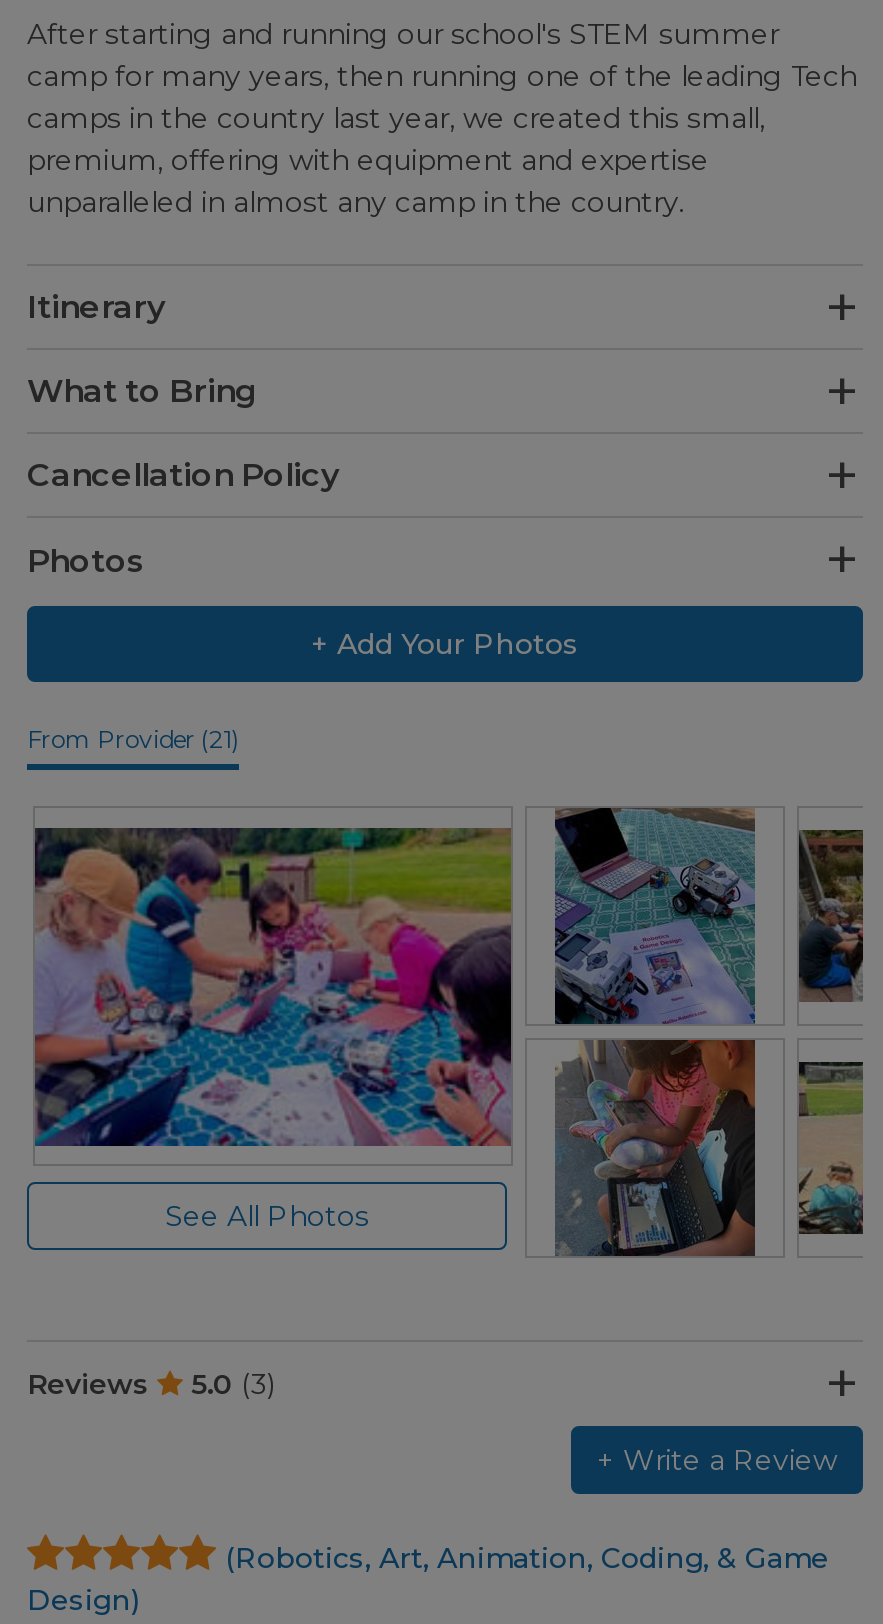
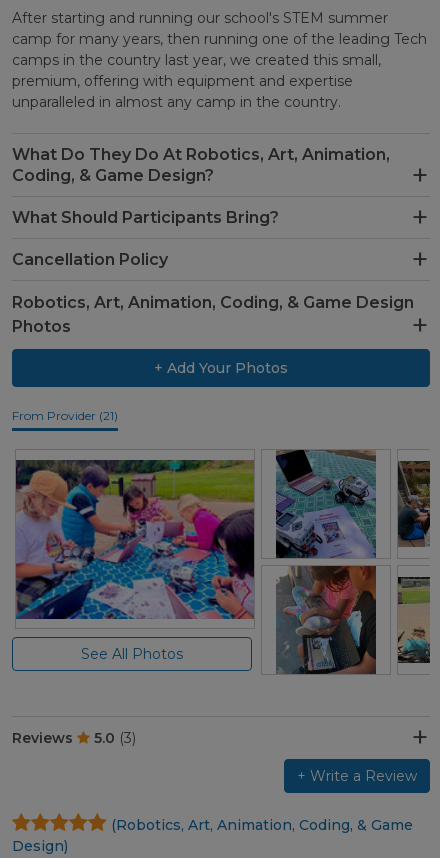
[27,287,165,325] Itinerary -> [12,144,390,184] What Do They Do At Robotics, Art, Animation, | Coding, & Game Design?
[27,371,257,409] What to Bring -> [12,207,279,226] What Should Participants Bring?
none -> [12,292,414,311] Robotics, Art, Animation, Coding, & Game Design

